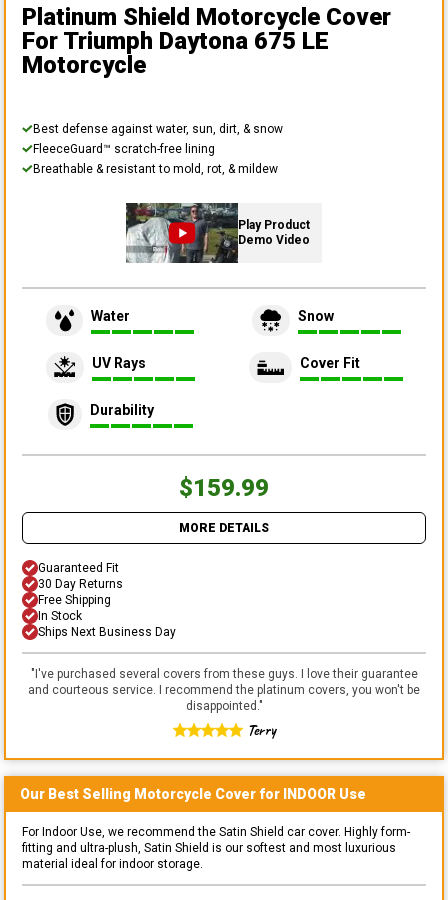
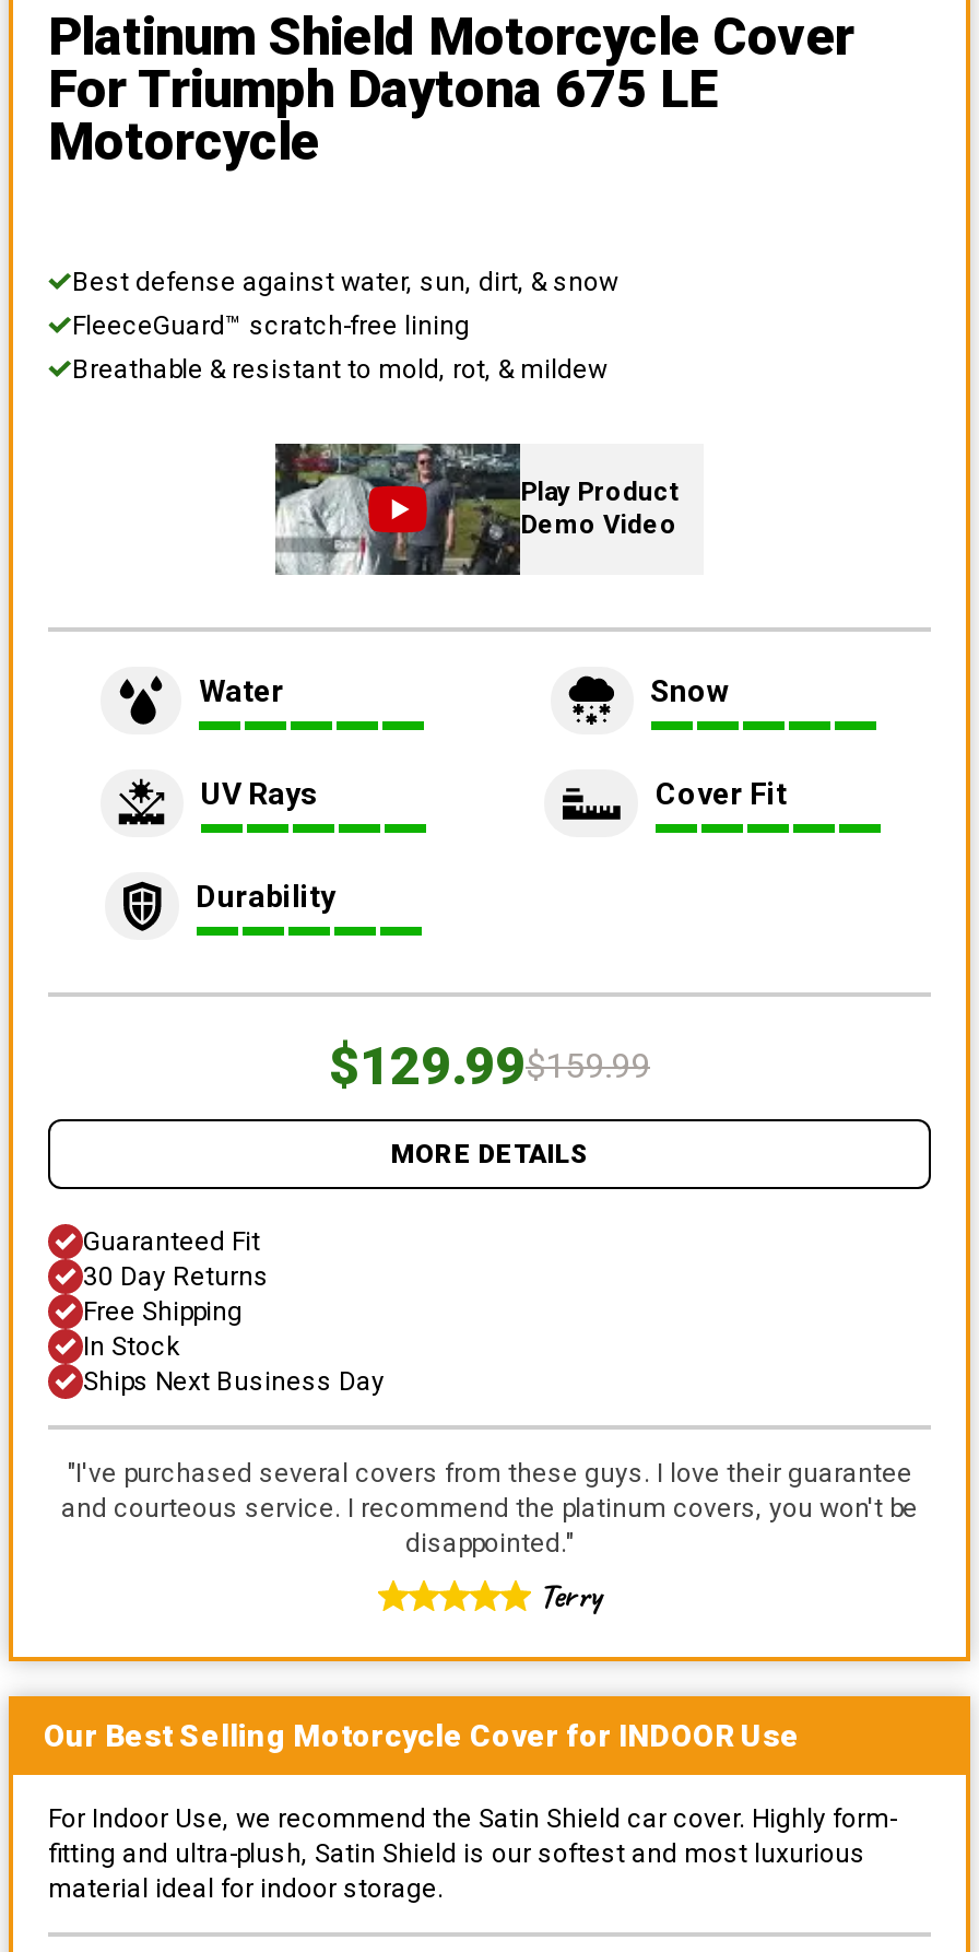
[179,474,269,502] $159.99 -> [329,1036,650,1097] $129.99$159.99

